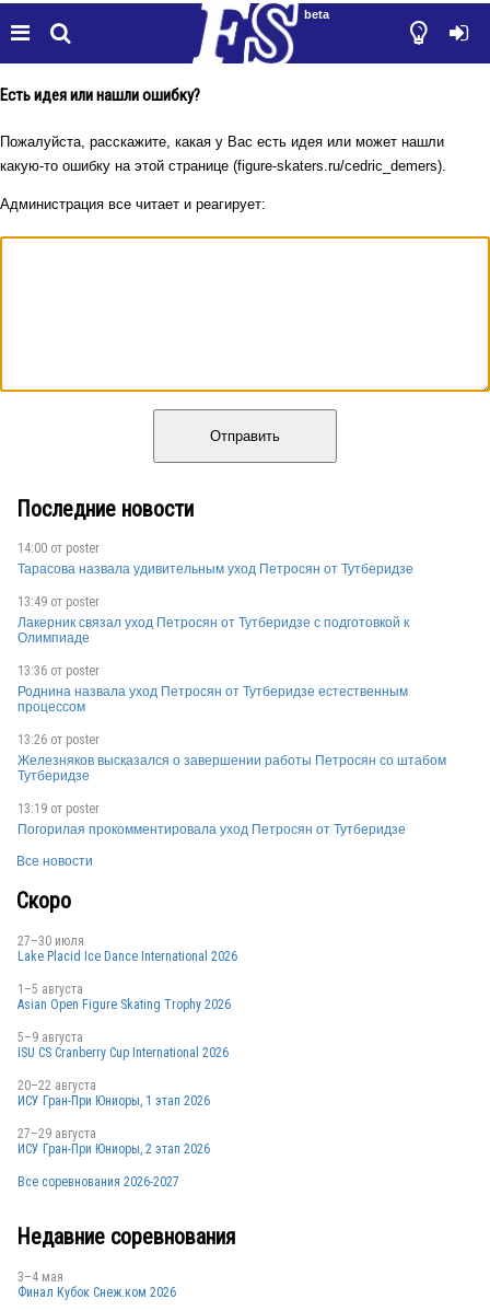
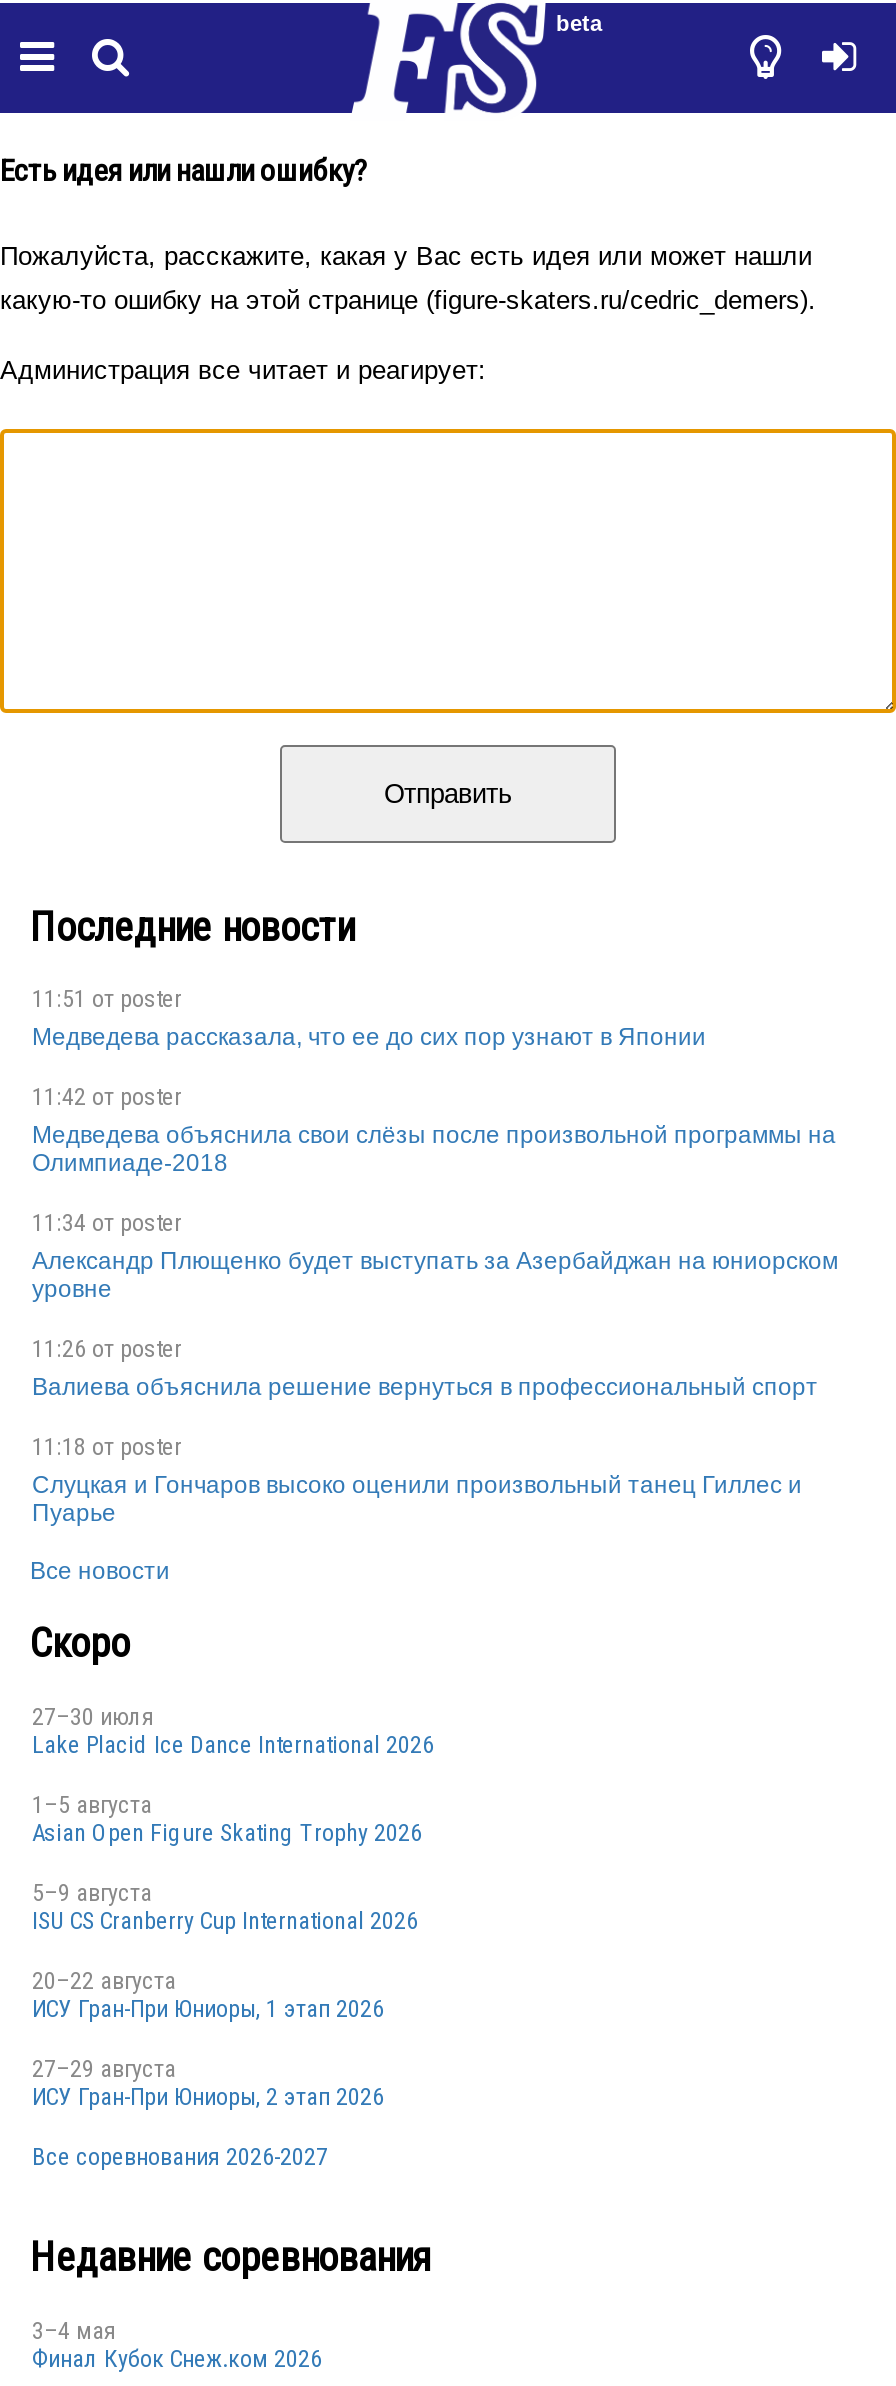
[17,541,413,577] 14:00 от poster | Тарасова назвала удивительным уход Петросян от Тутберидзе -> [32,986,706,1052] 11:51 от poster | Медведева рассказала, что ее до сих пор узнают в Японии
[17,595,409,646] 13:49 от poster | Лакерник связал уход Петросян от Тутберидзе с подготовкой к | Олимпиаде -> [32,1084,836,1178] 11:42 от poster | Медведева объяснила свои слёзы после произвольной программы на | Олимпиаде-2018
[17,664,408,715] 13:36 от poster | Роднина назвала уход Петросян от Тутберидзе естественным | процессом -> [32,1210,838,1304] 11:34 от poster | Александр Плющенко будет выступать за Азербайджан на юниорском | уровне
[17,733,446,784] 13:26 от poster | Железняков высказался о завершении работы Петросян со штабом | Тутберидзе -> [32,1336,818,1402] 11:26 от poster | Валиева объяснила решение вернуться в профессиональный спорт
[17,801,406,838] 13:19 от poster | Погорилая прокомментировала уход Петросян от Тутберидзе -> [32,1434,802,1528] 11:18 от poster | Слуцкая и Гончаров высоко оценили произвольный танец Гиллес и | Пуарье

